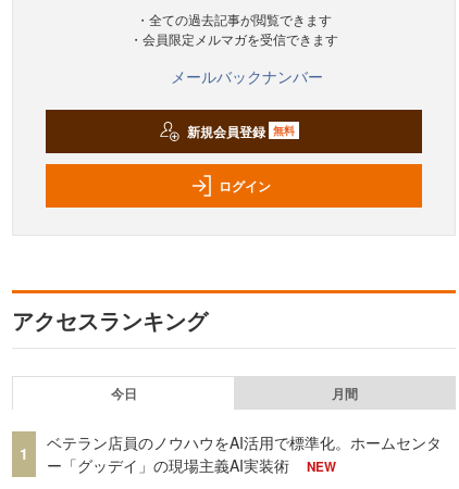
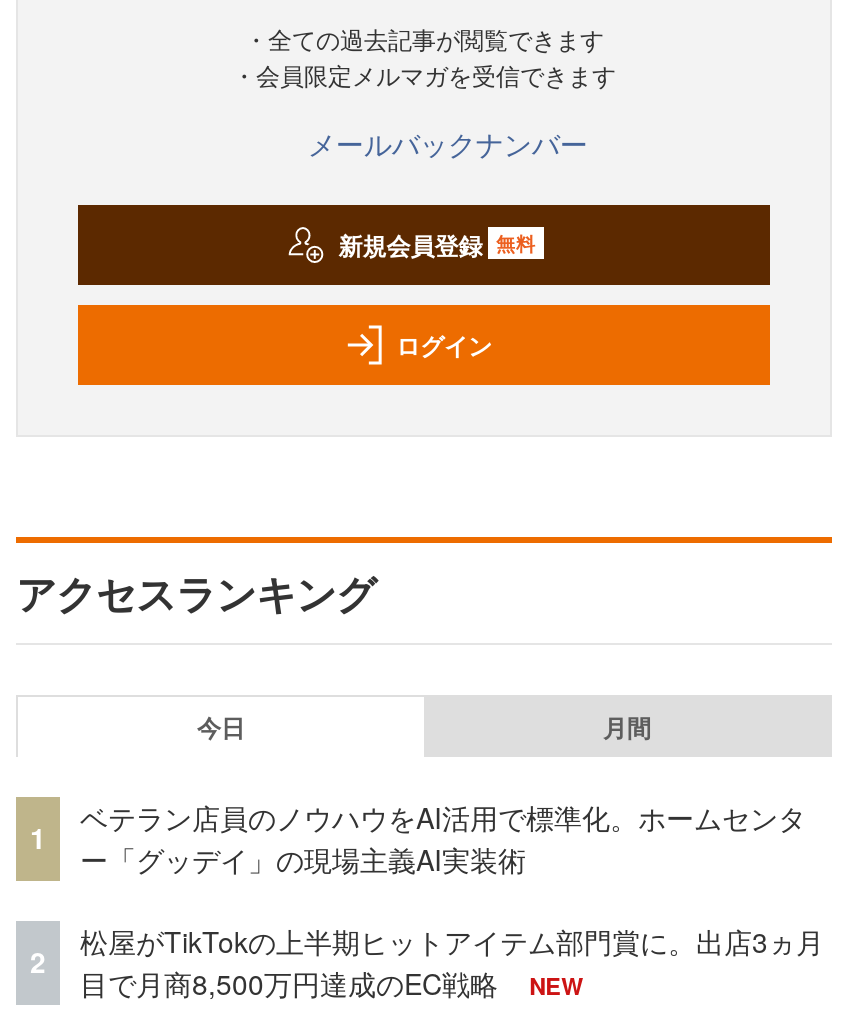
none -> [30,941,46,981] 2
none -> [80,920,824,1002] 松屋がTikTokの上半期ヒットアイテム部門賞に。出店3ヵ月 | 目で月商8,500万円達成のEC戦略

